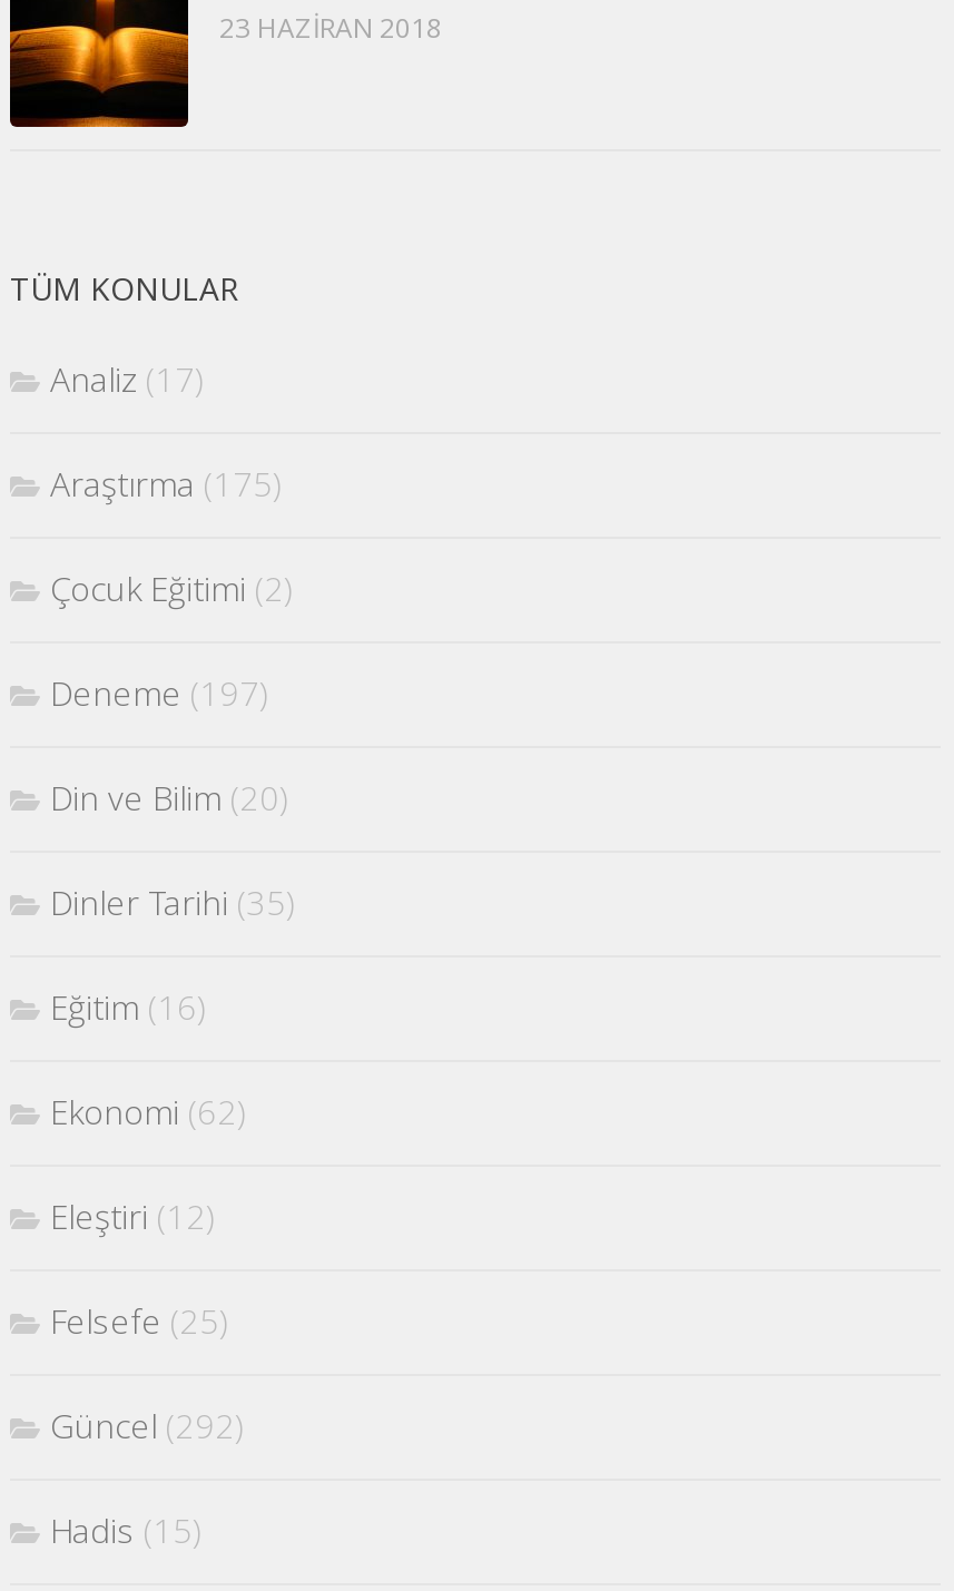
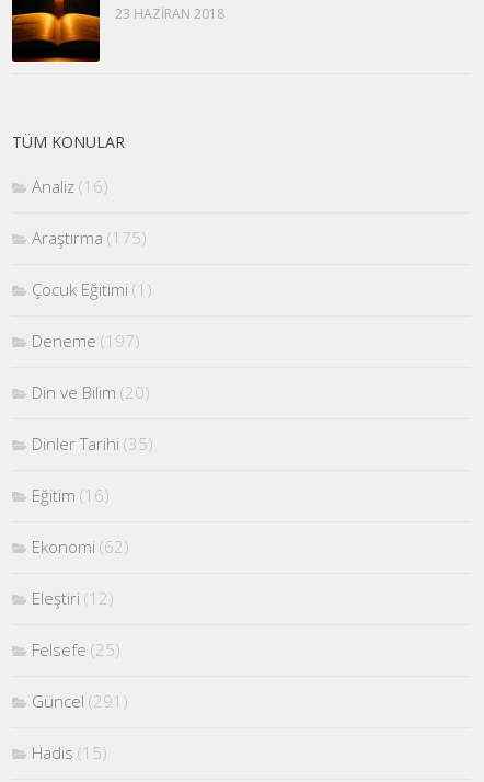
[50,356,206,400] Analiz (17) -> [32,175,108,197] Analiz (16)
[50,565,295,609] Çocuk Eğitimi (2) -> [32,278,152,300] Çocuk Eğitimi (1)
[50,1402,246,1447] Güncel (292) -> [32,690,128,712] Güncel (291)

